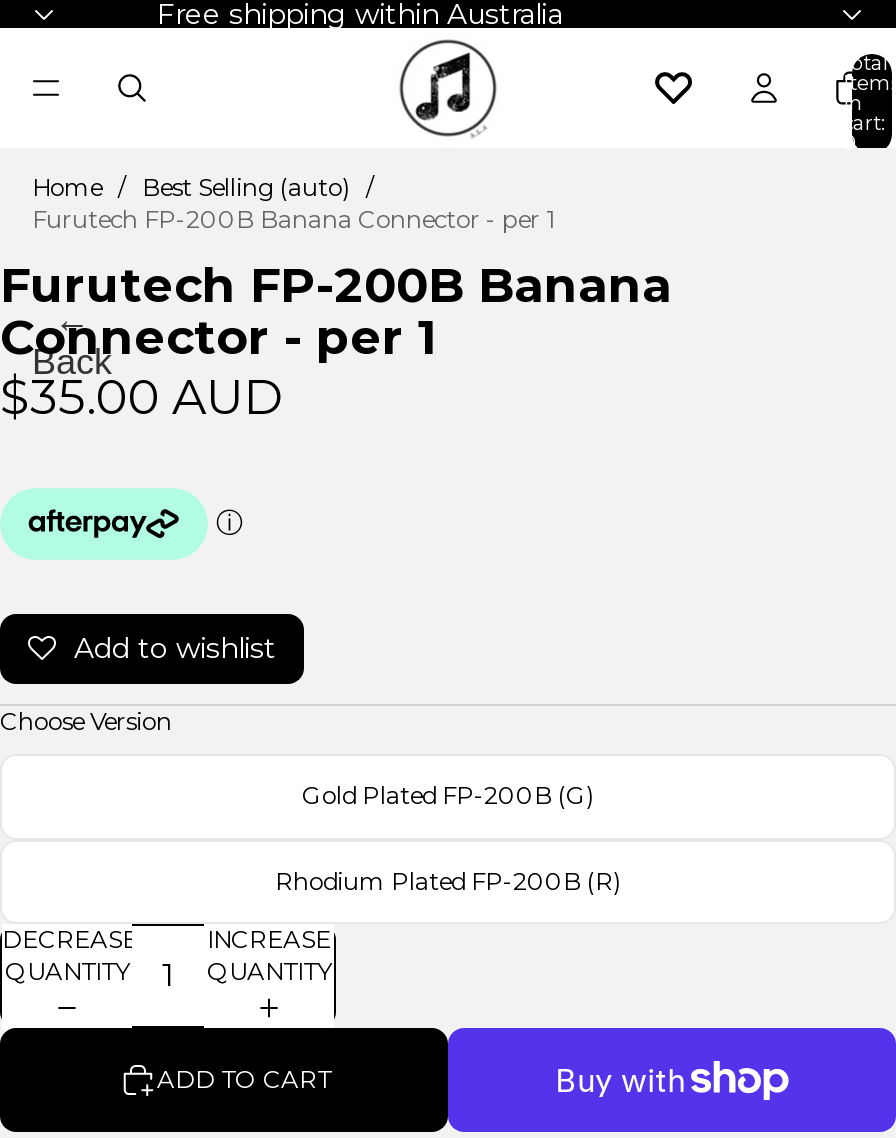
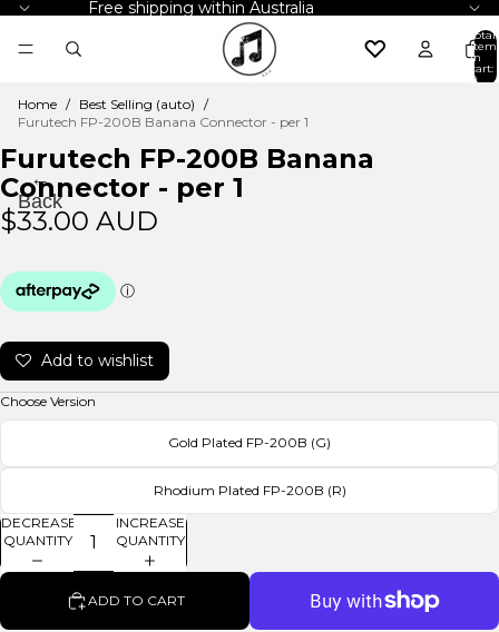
[0,368,284,426] $35.00 AUD -> [0,205,158,237] $33.00 AUD

